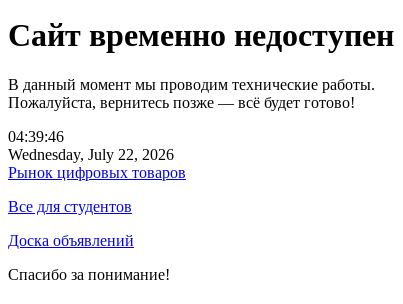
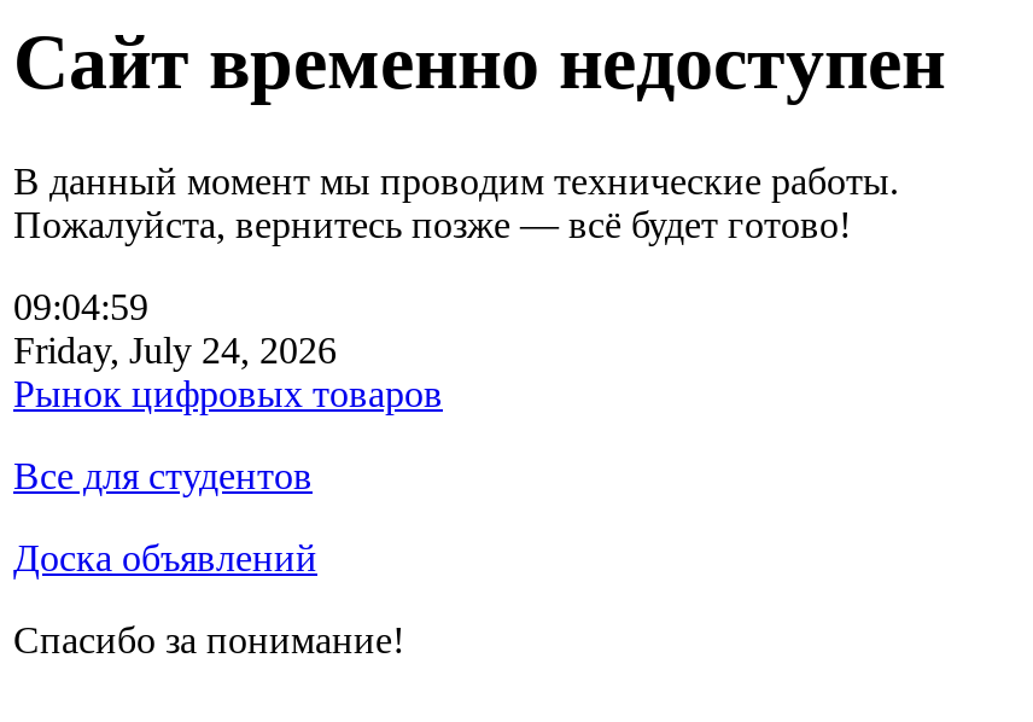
[8,128,64,145] 04:39:46 -> [13,286,148,327] 09:04:59
[8,146,174,163] Wednesday, July 22, 2026 -> [13,329,337,370] Friday, July 24, 2026

